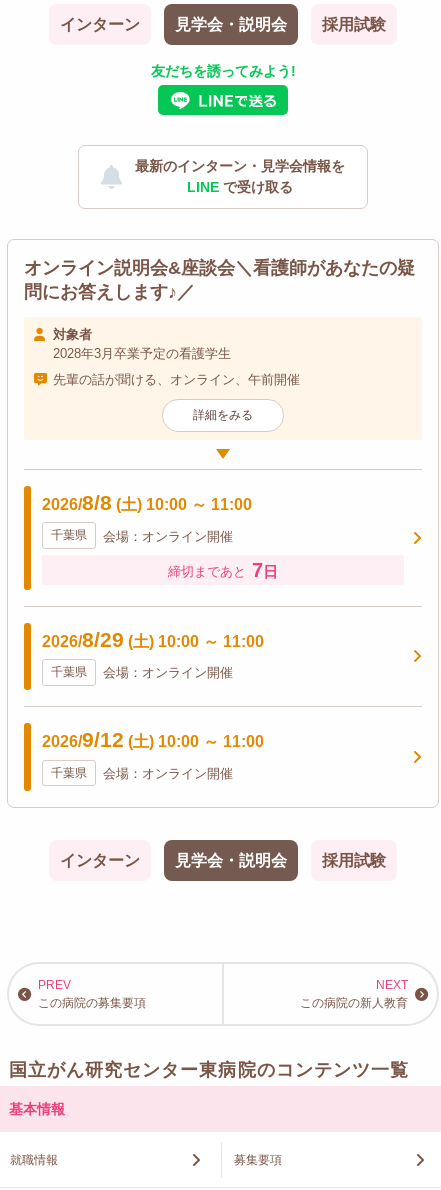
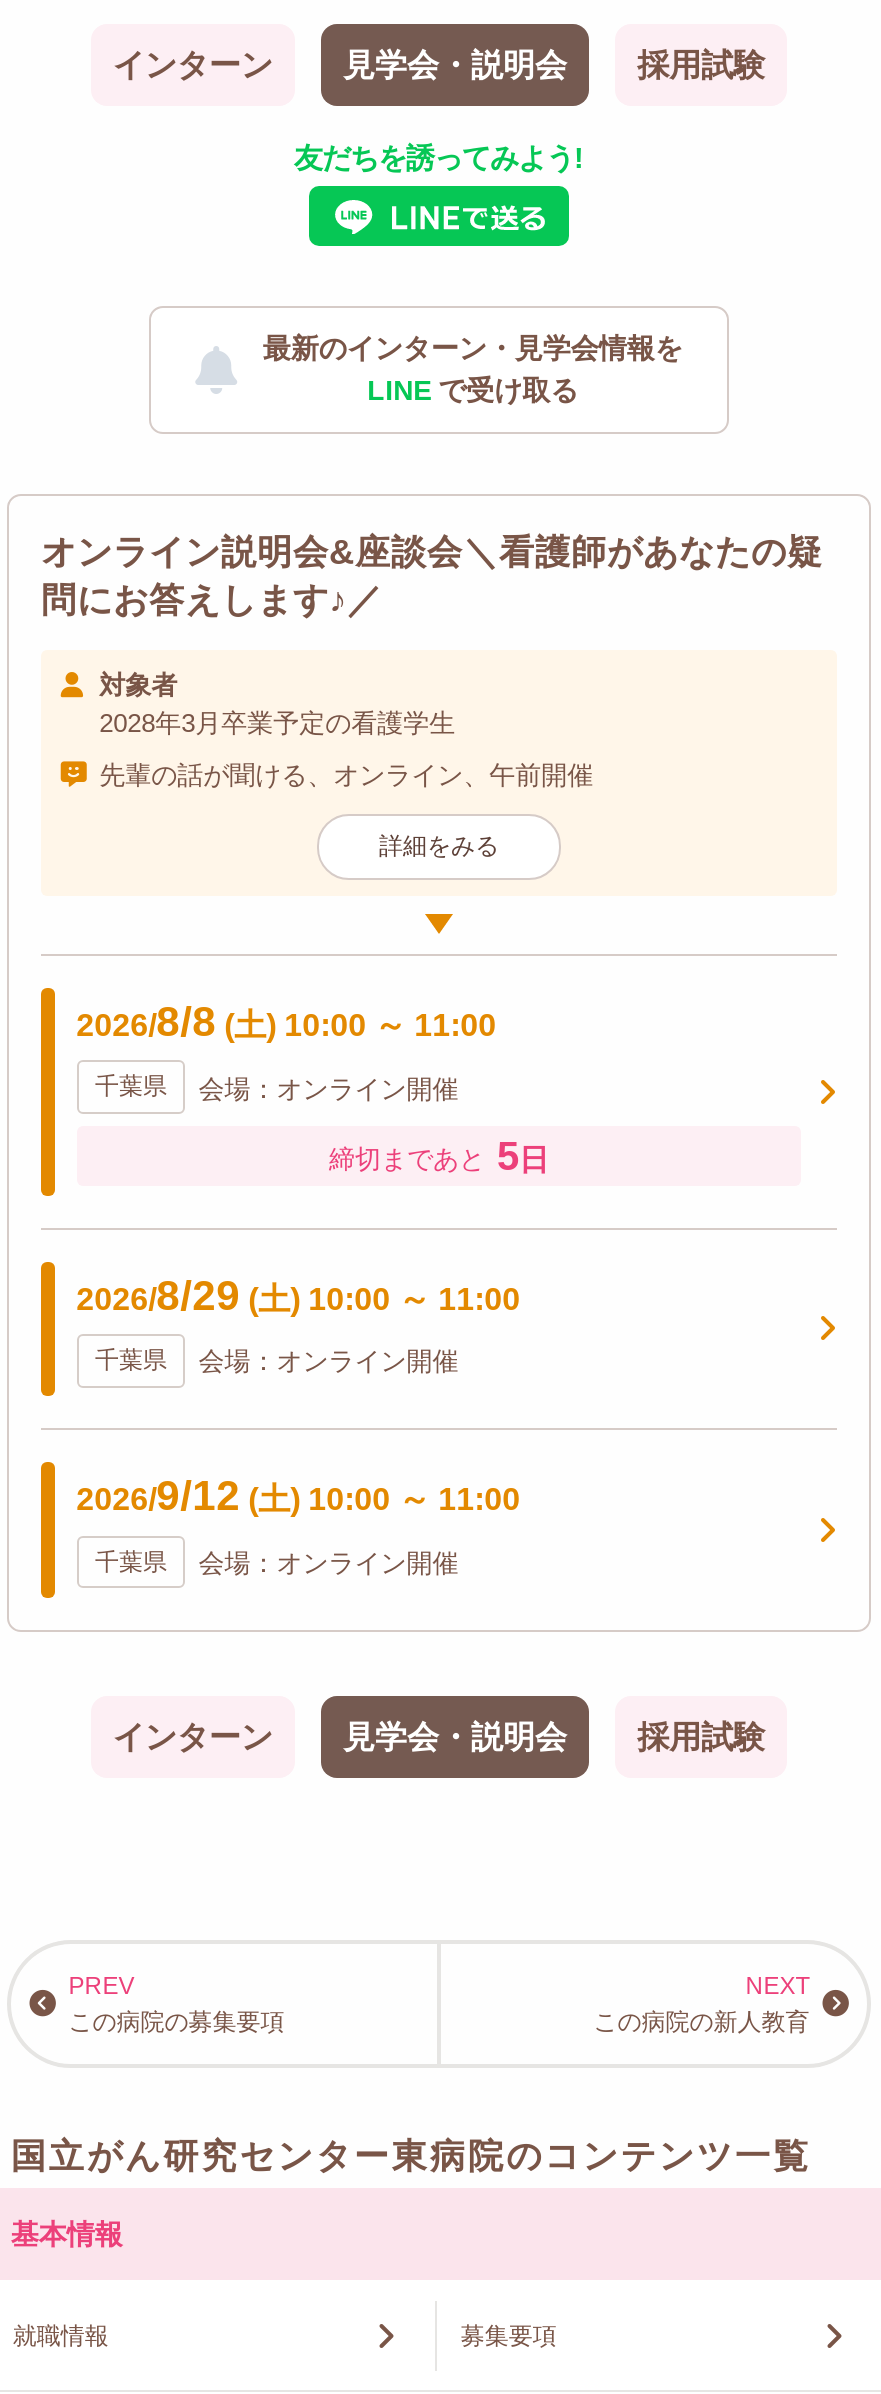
[168,559,278,581] 締切まであと 7日 -> [329,1134,549,1178] 締切まであと 5日

